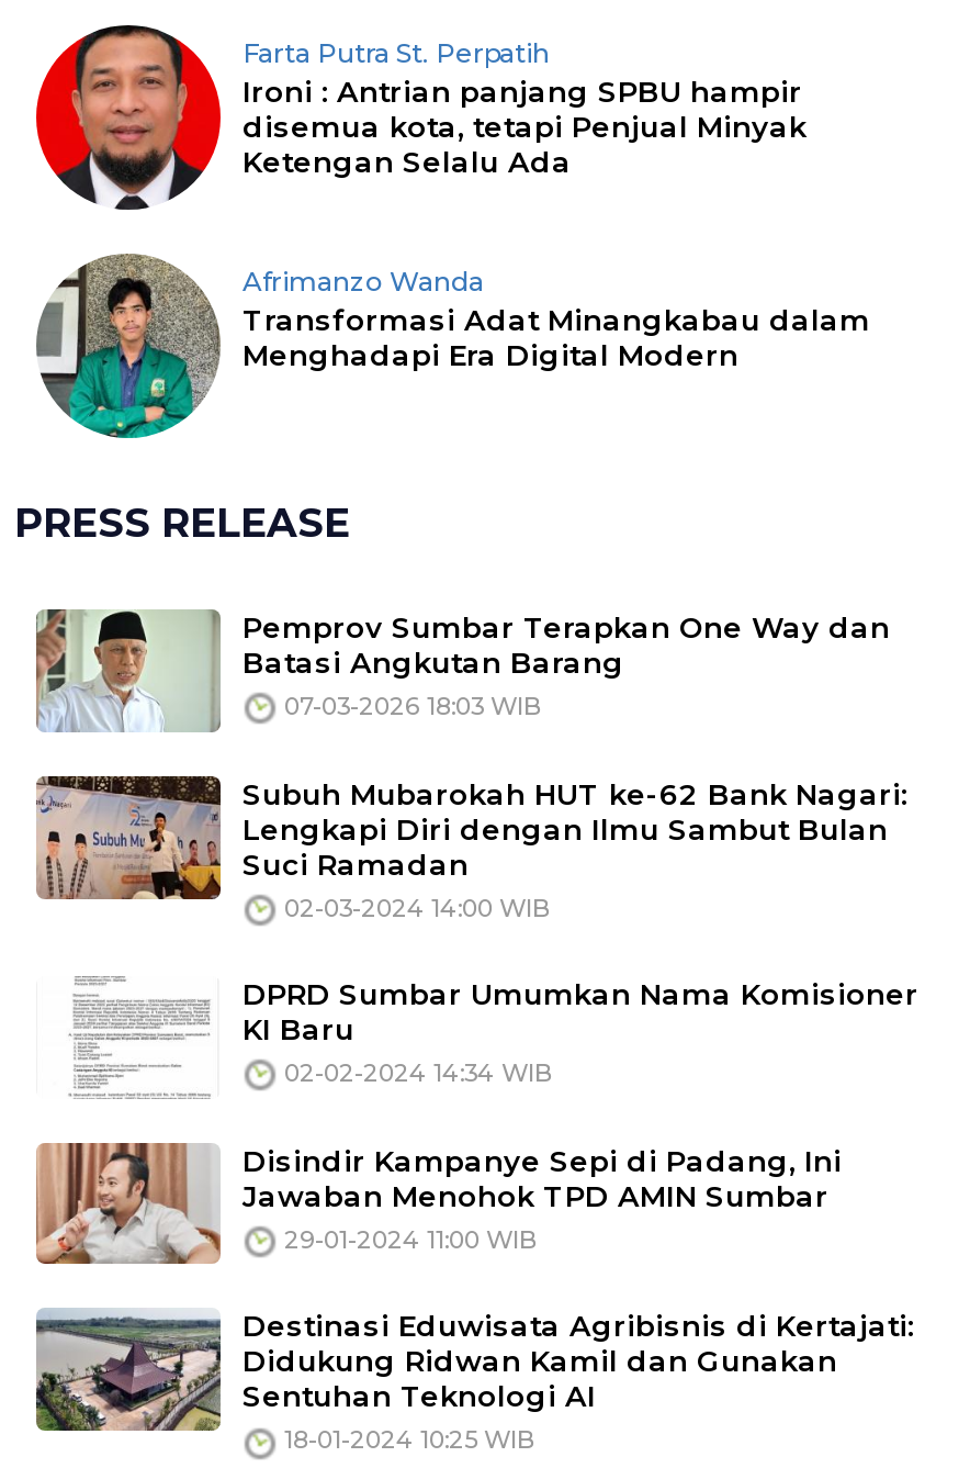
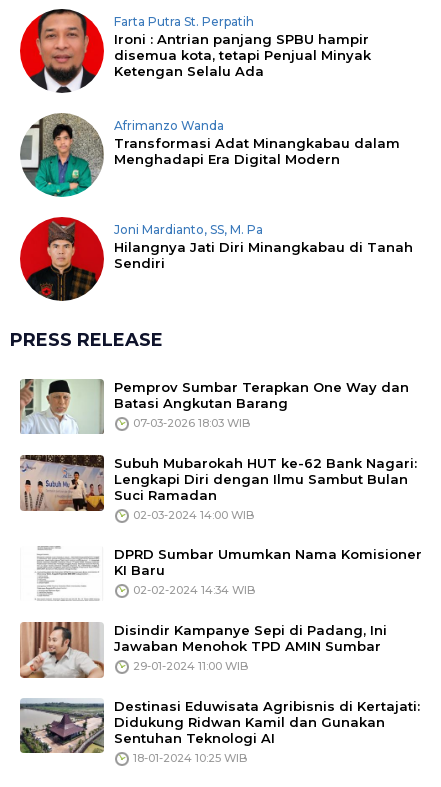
none -> [19,216,413,302] [image] | Joni Mardianto, SS, M. Pa | Hilangnya Jati Diri Minangkabau di Tanah | Sendiri

